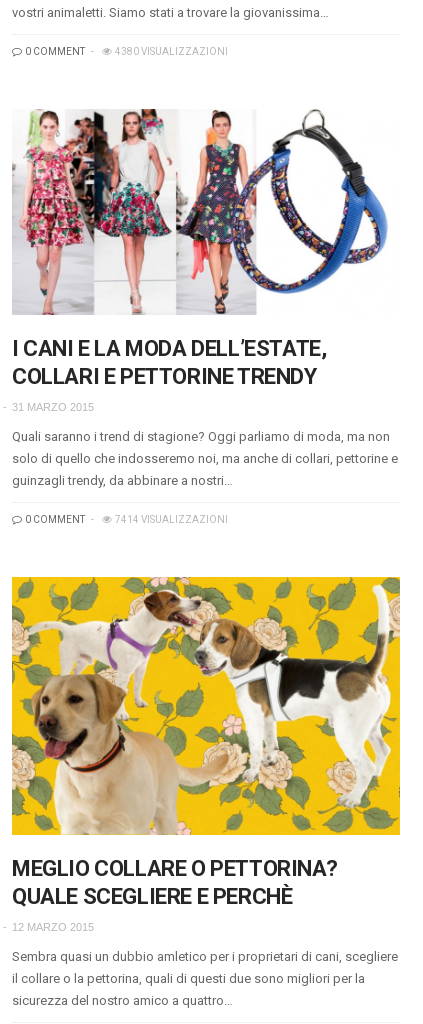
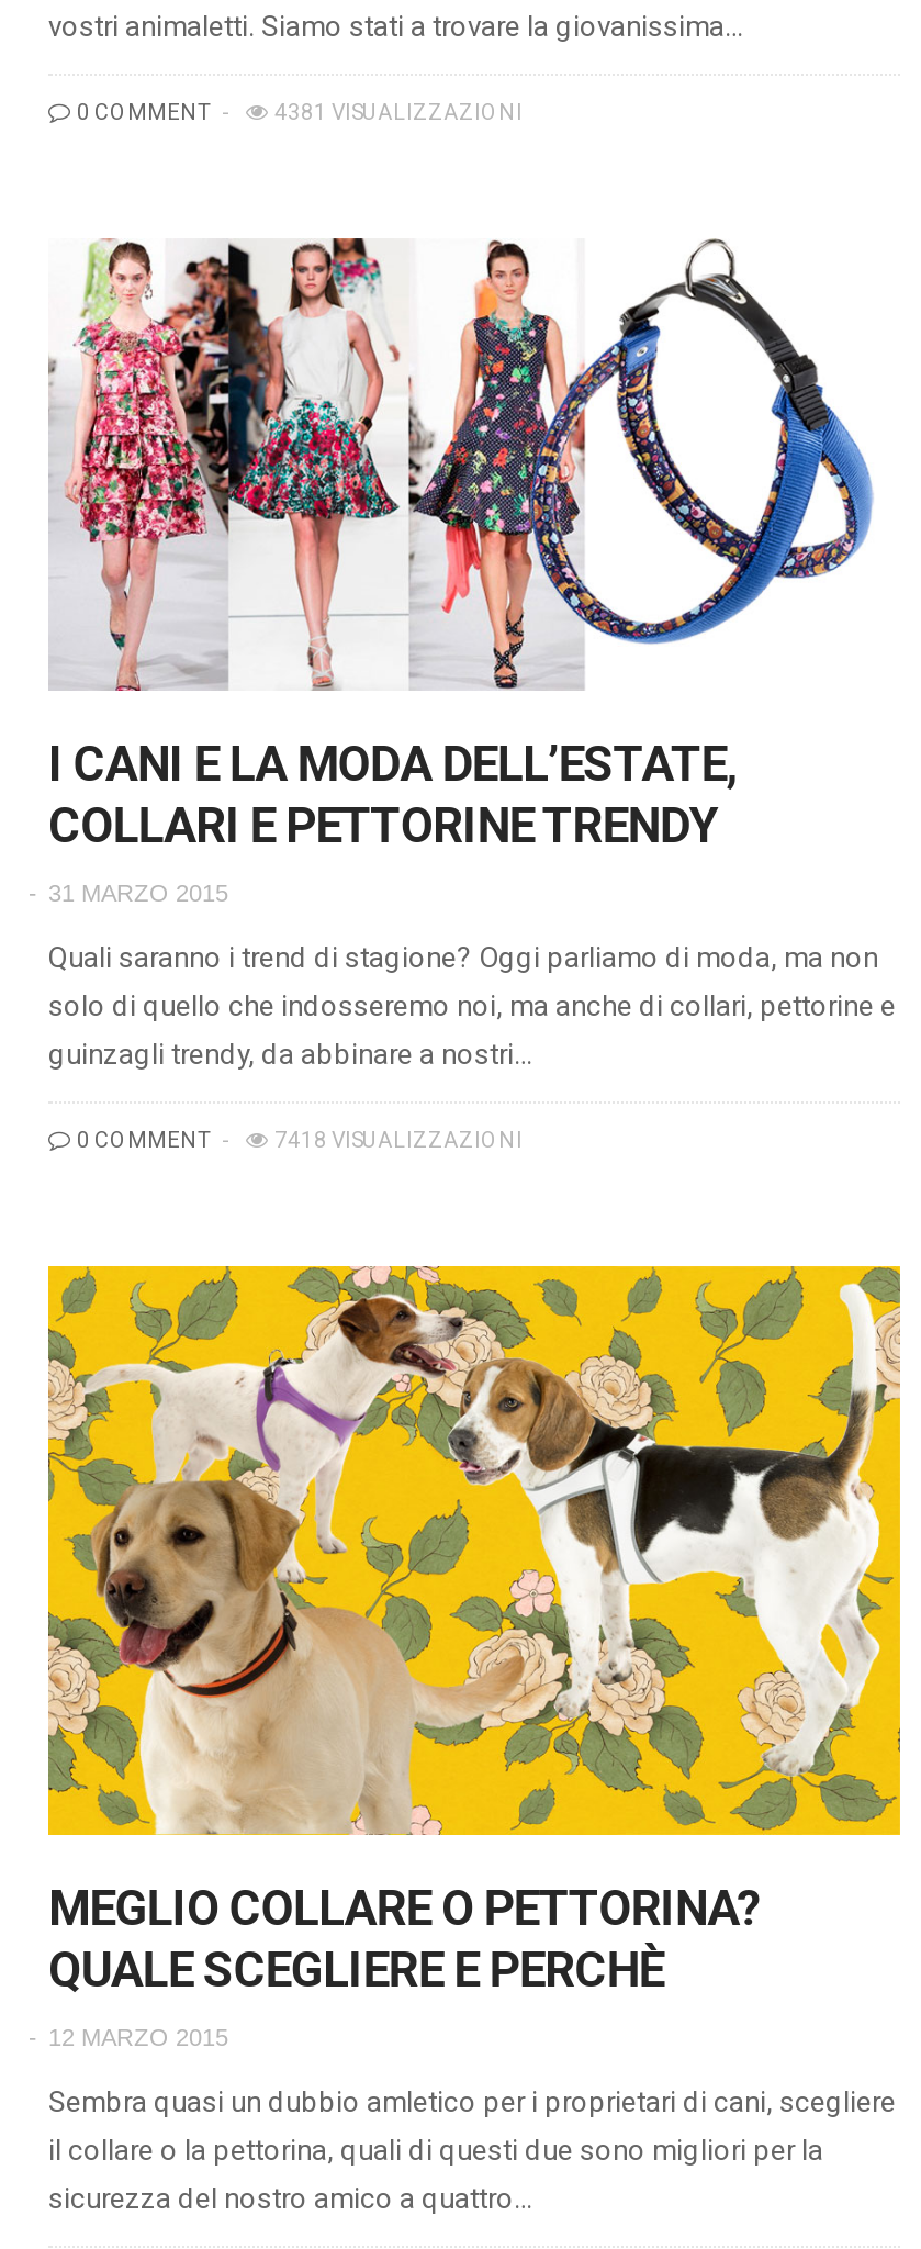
[115,46,228,57] 4380 VISUALIZZAZIONI -> [274,99,523,123] 4381 VISUALIZZAZIONI
[115,513,228,524] 7414 VISUALIZZAZIONI -> [274,1128,523,1152] 7418 VISUALIZZAZIONI

